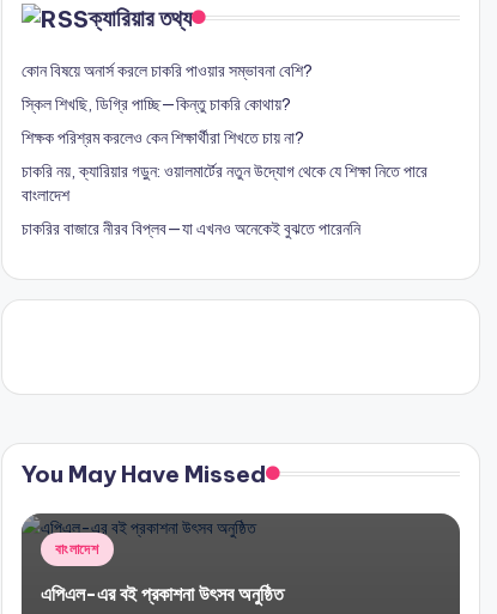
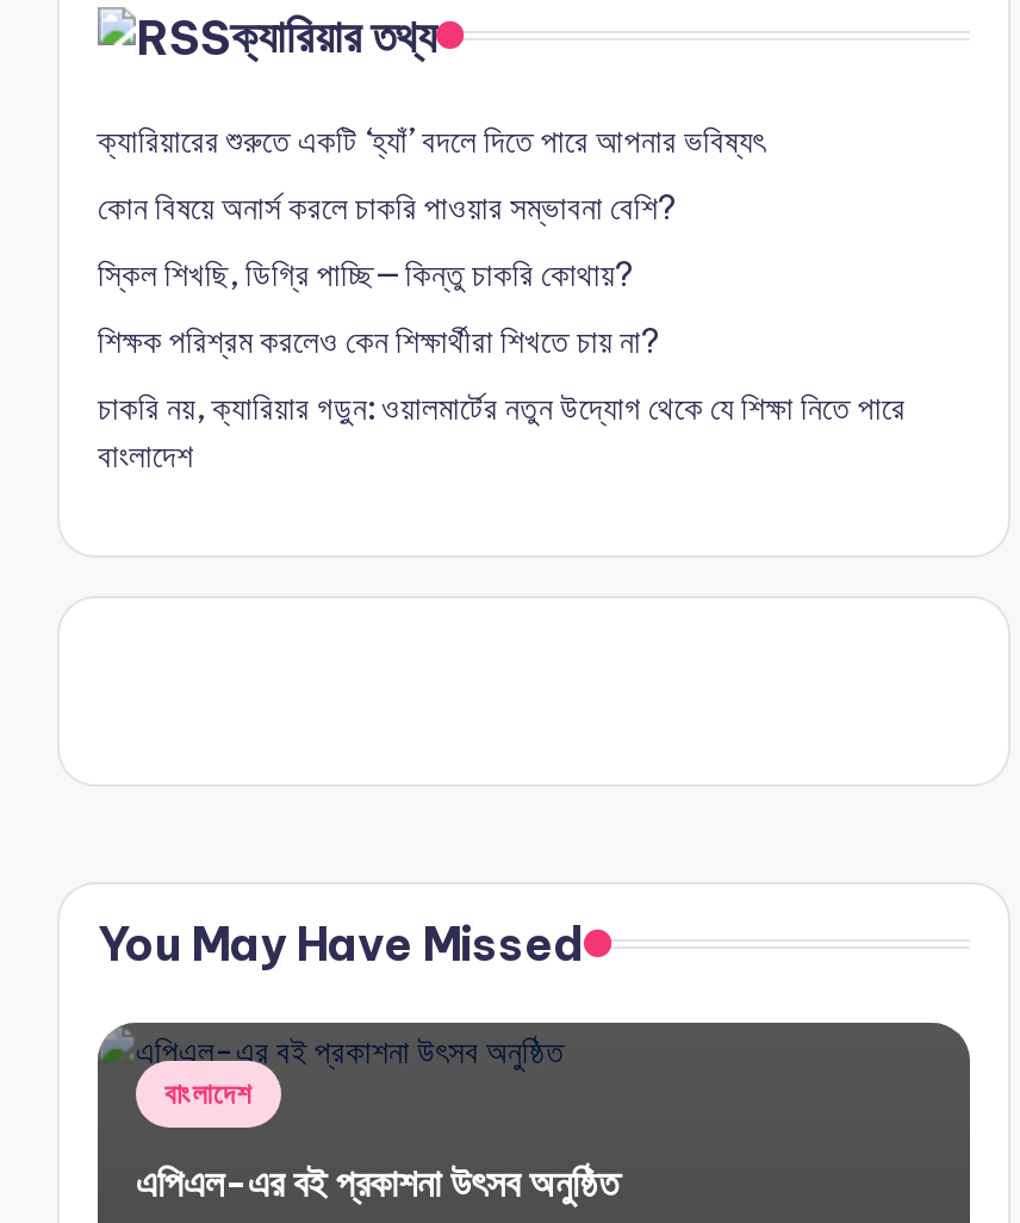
none -> [98,119,765,162] ক্যারিয়ারের শুরুতে একটি ‘হ্যাঁ’ বদলে দিতে পারে আপনার ভবিষ্যৎ
moved [22,60,428,206] -> [98,185,906,476]: কোন বিষয়ে অনার্স করলে চাকরি পাওয়ার সম্ভাবনা বেশি? | স্কিল শিখছি, ডিগ্রি পাচ্ছি—কিন্তু চাকরি কোথায়? | শিক্ষক পরিশ্রম করলেও কেন শিক্ষার্থীরা শিখতে চায় না? | চাকরি নয়, ক্যারিয়ার গড়ুন: ওয়ালমার্টের নতুন উদ্যোগ থেকে যে শিক্ষা নিতে পারে | বাংলাদেশ
[22,218,360,239] চাকরির বাজারে নীরব বিপ্লব—যা এখনও অনেকেই বুঝতে পারেননি -> none

